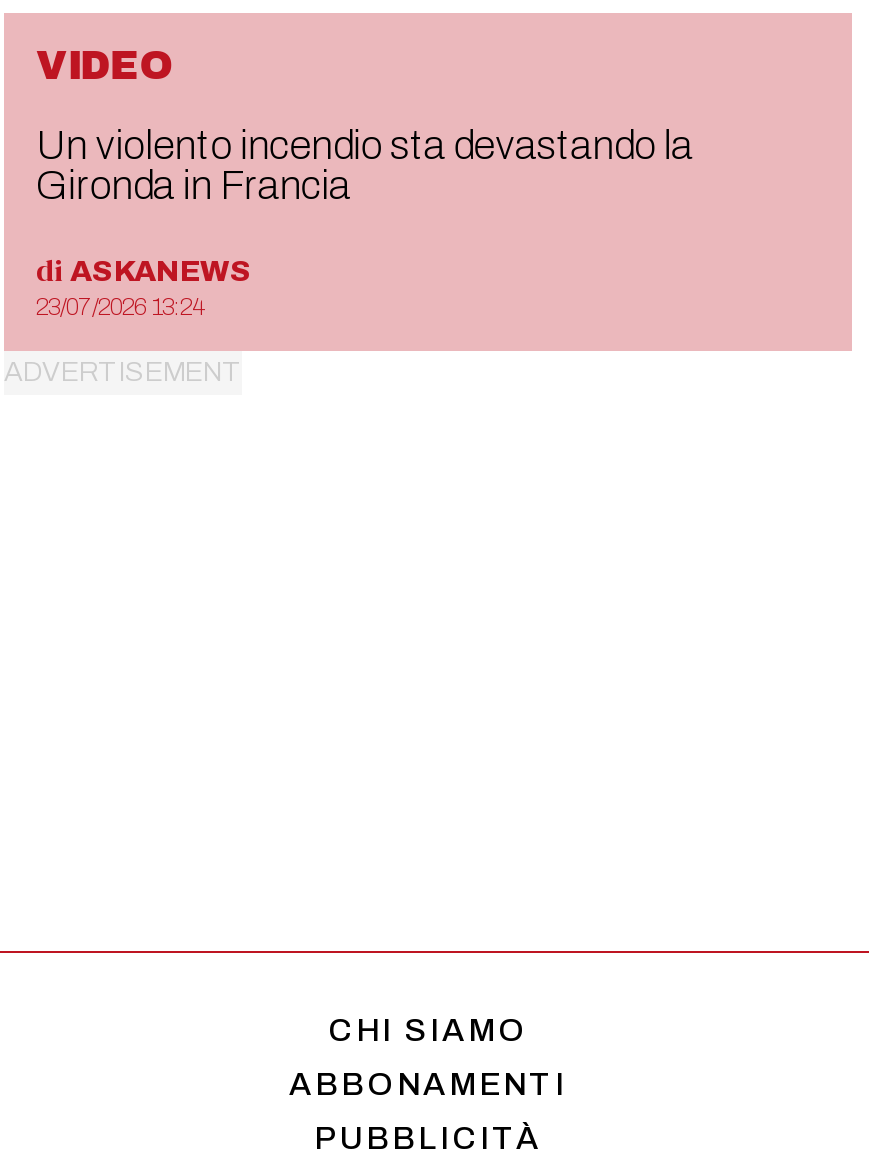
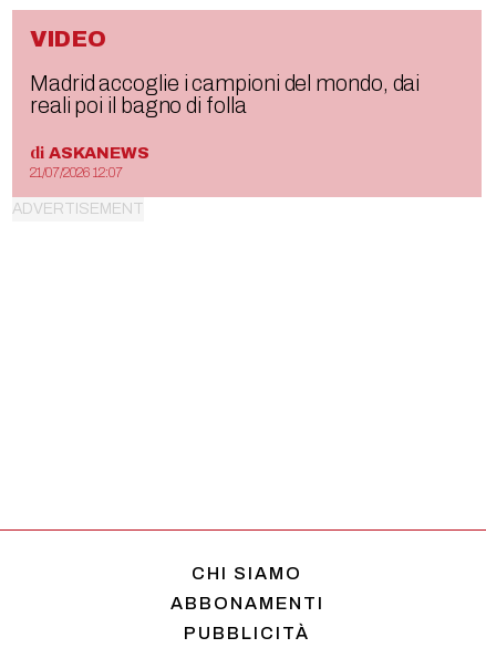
[36,123,693,207] Un violento incendio sta devastando la | Gironda in Francia -> [30,70,420,117] Madrid accoglie i campioni del mondo, dai | reali poi il bagno di folla
[36,293,204,321] 23/07/2026 13:24 -> [30,164,123,180] 21/07/2026 12:07

